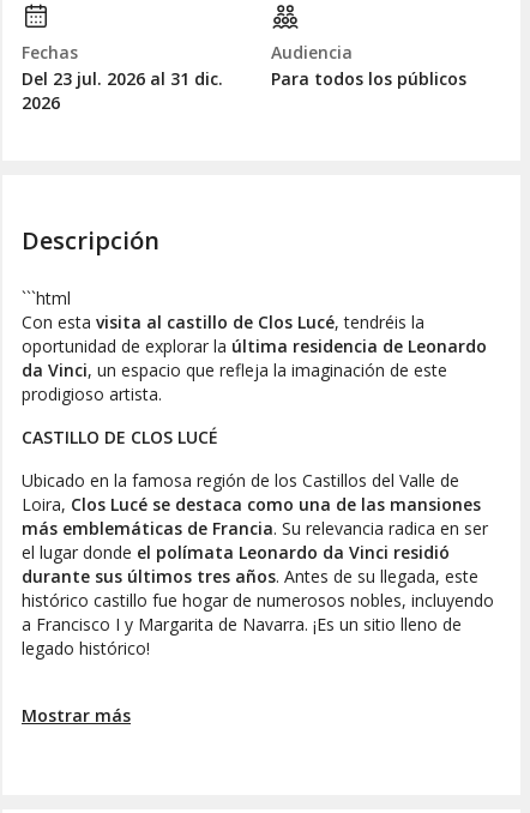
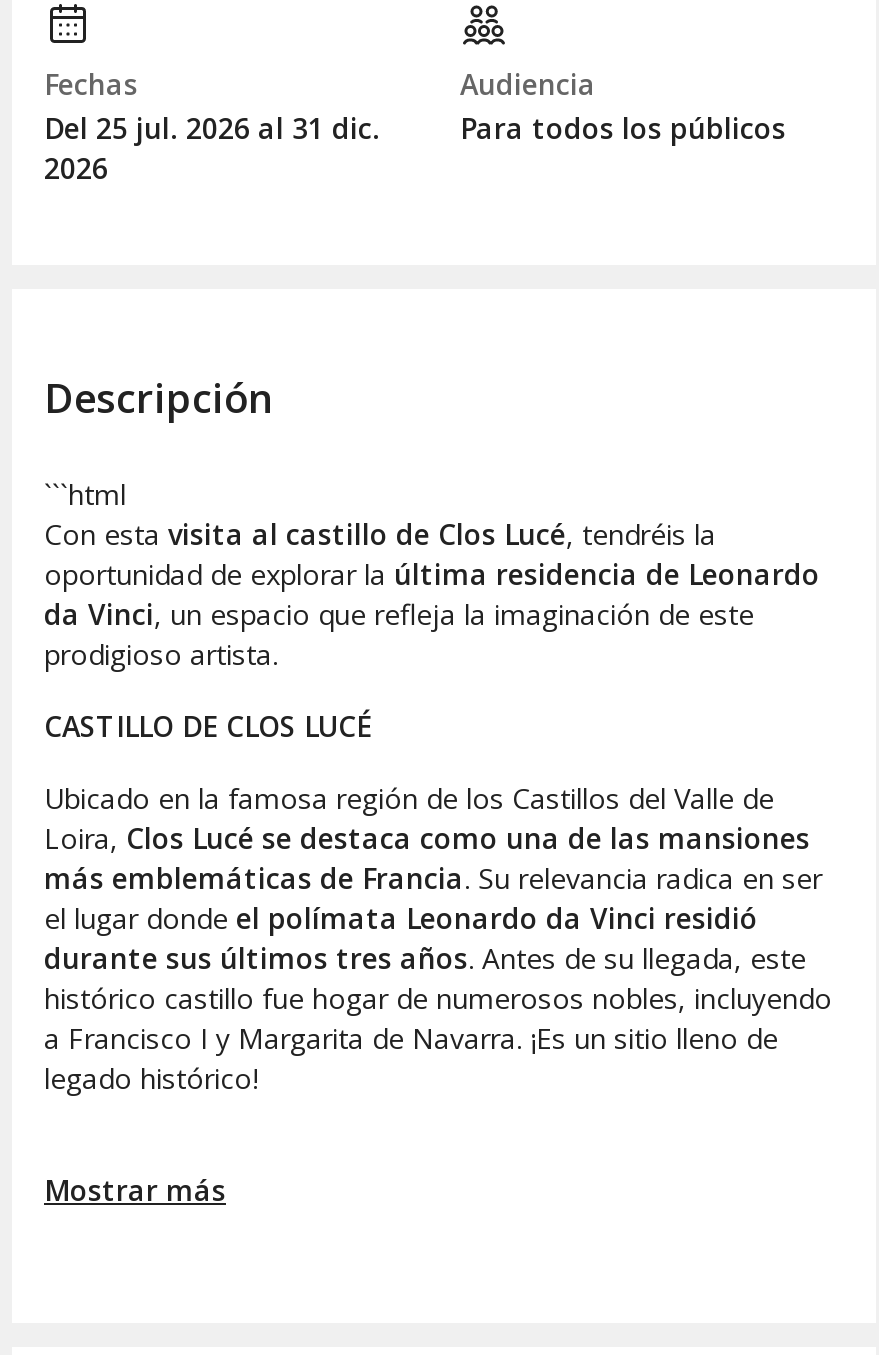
[22,67,223,90] Del 23 jul. 2026 al 31 dic. -> [44,109,380,147] Del 25 jul. 2026 al 31 dic.

